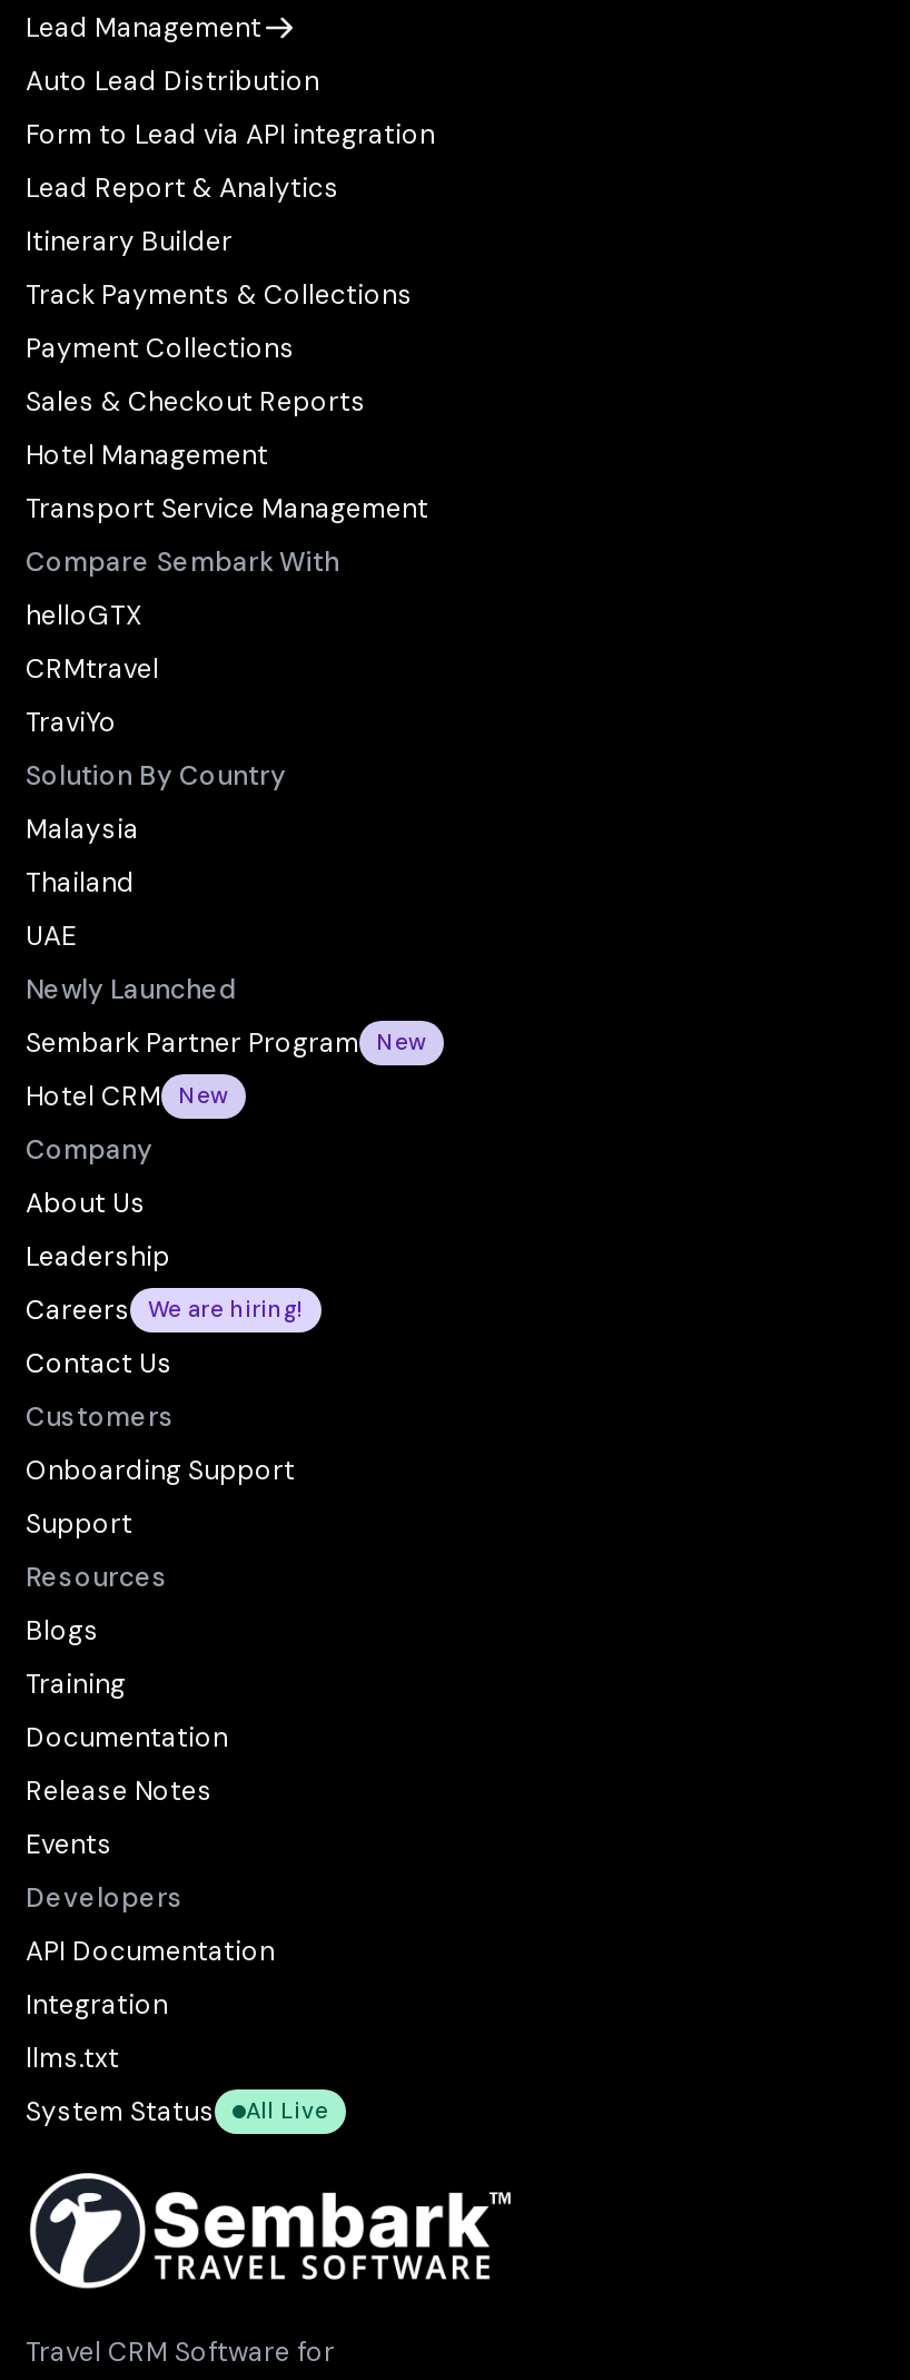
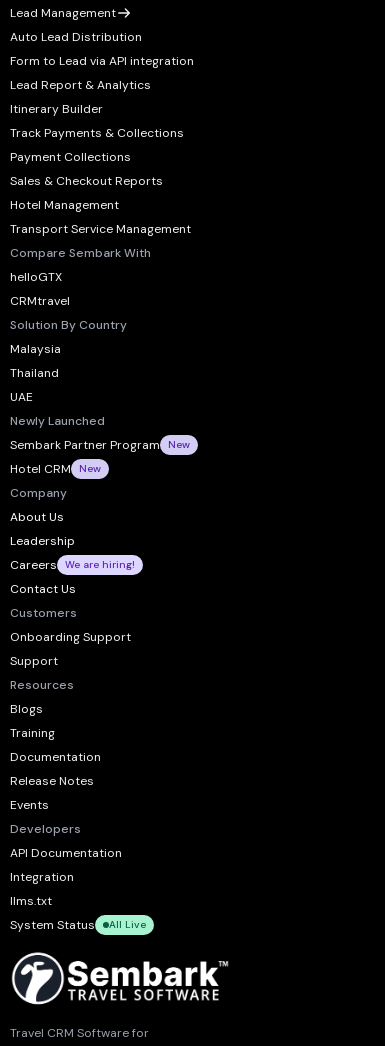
[26,705,117,740] TraviYo -> none

